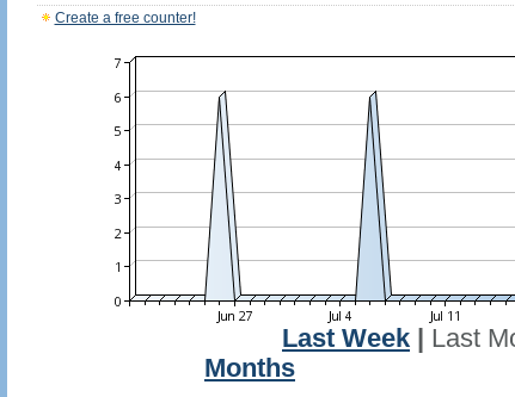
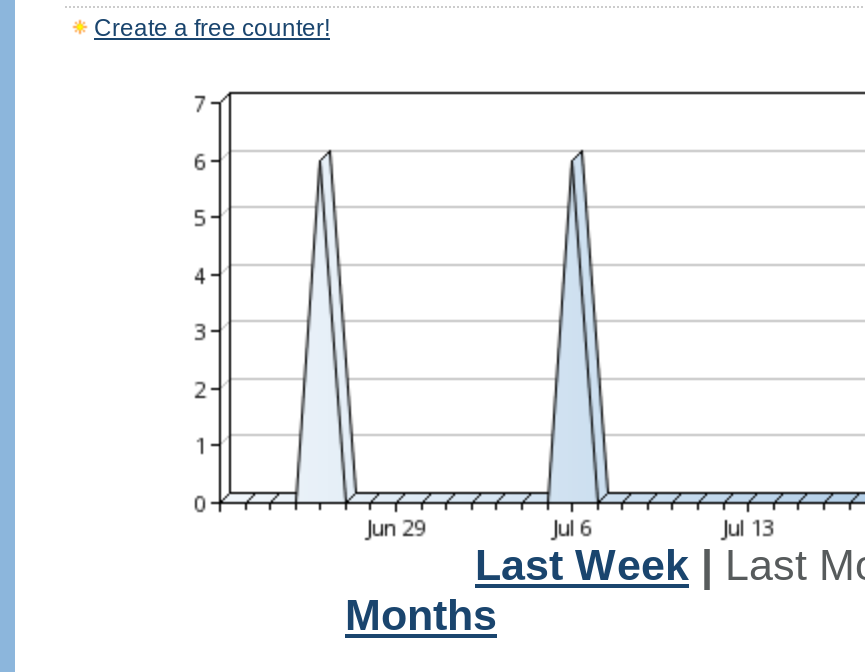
[173,89,243,302] [image] -> [291,148,407,502] [image]
[324,89,393,302] [image] -> [543,148,659,502] [image]

